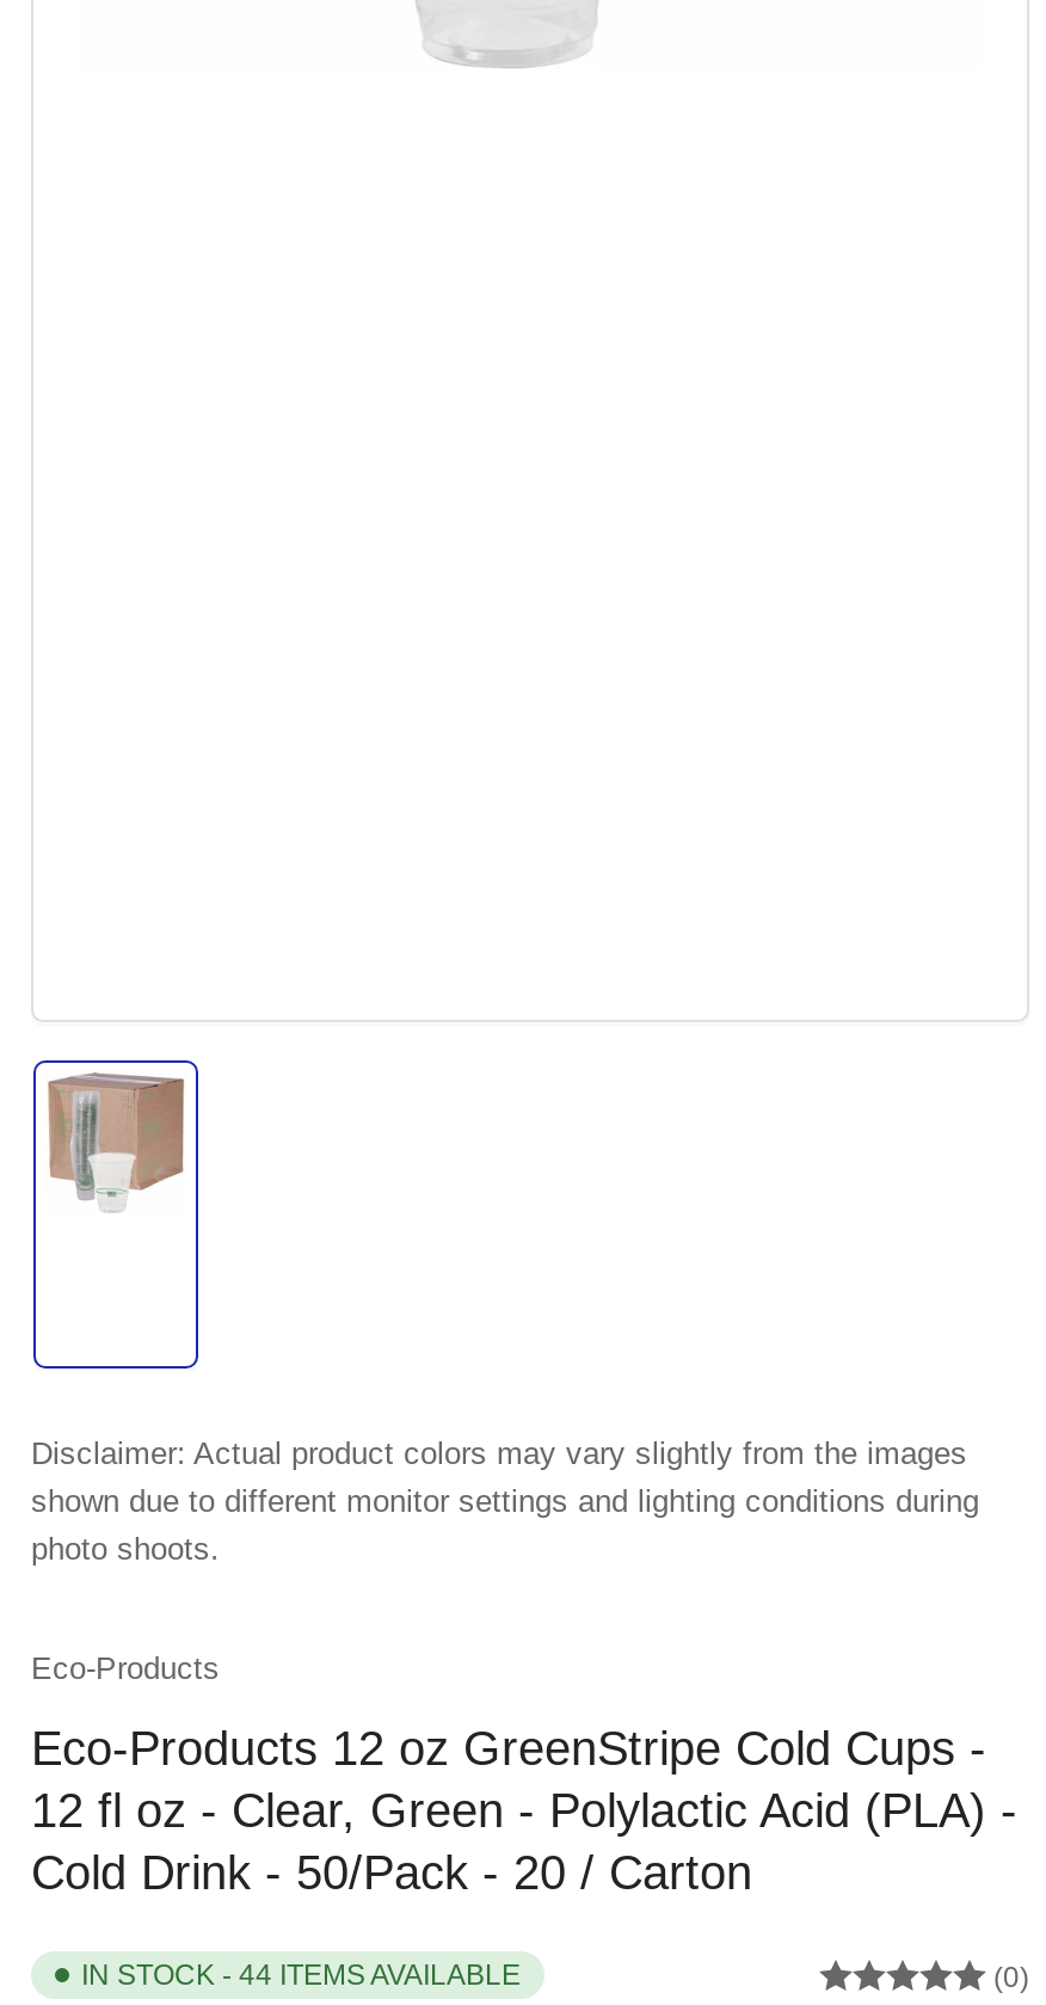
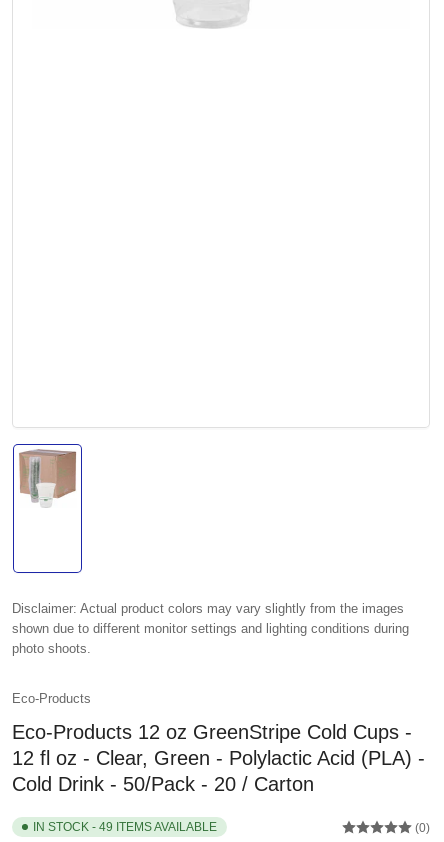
[81,1958,521,1991] IN STOCK - 44 ITEMS AVAILABLE -> [33,820,217,834] IN STOCK - 49 ITEMS AVAILABLE

